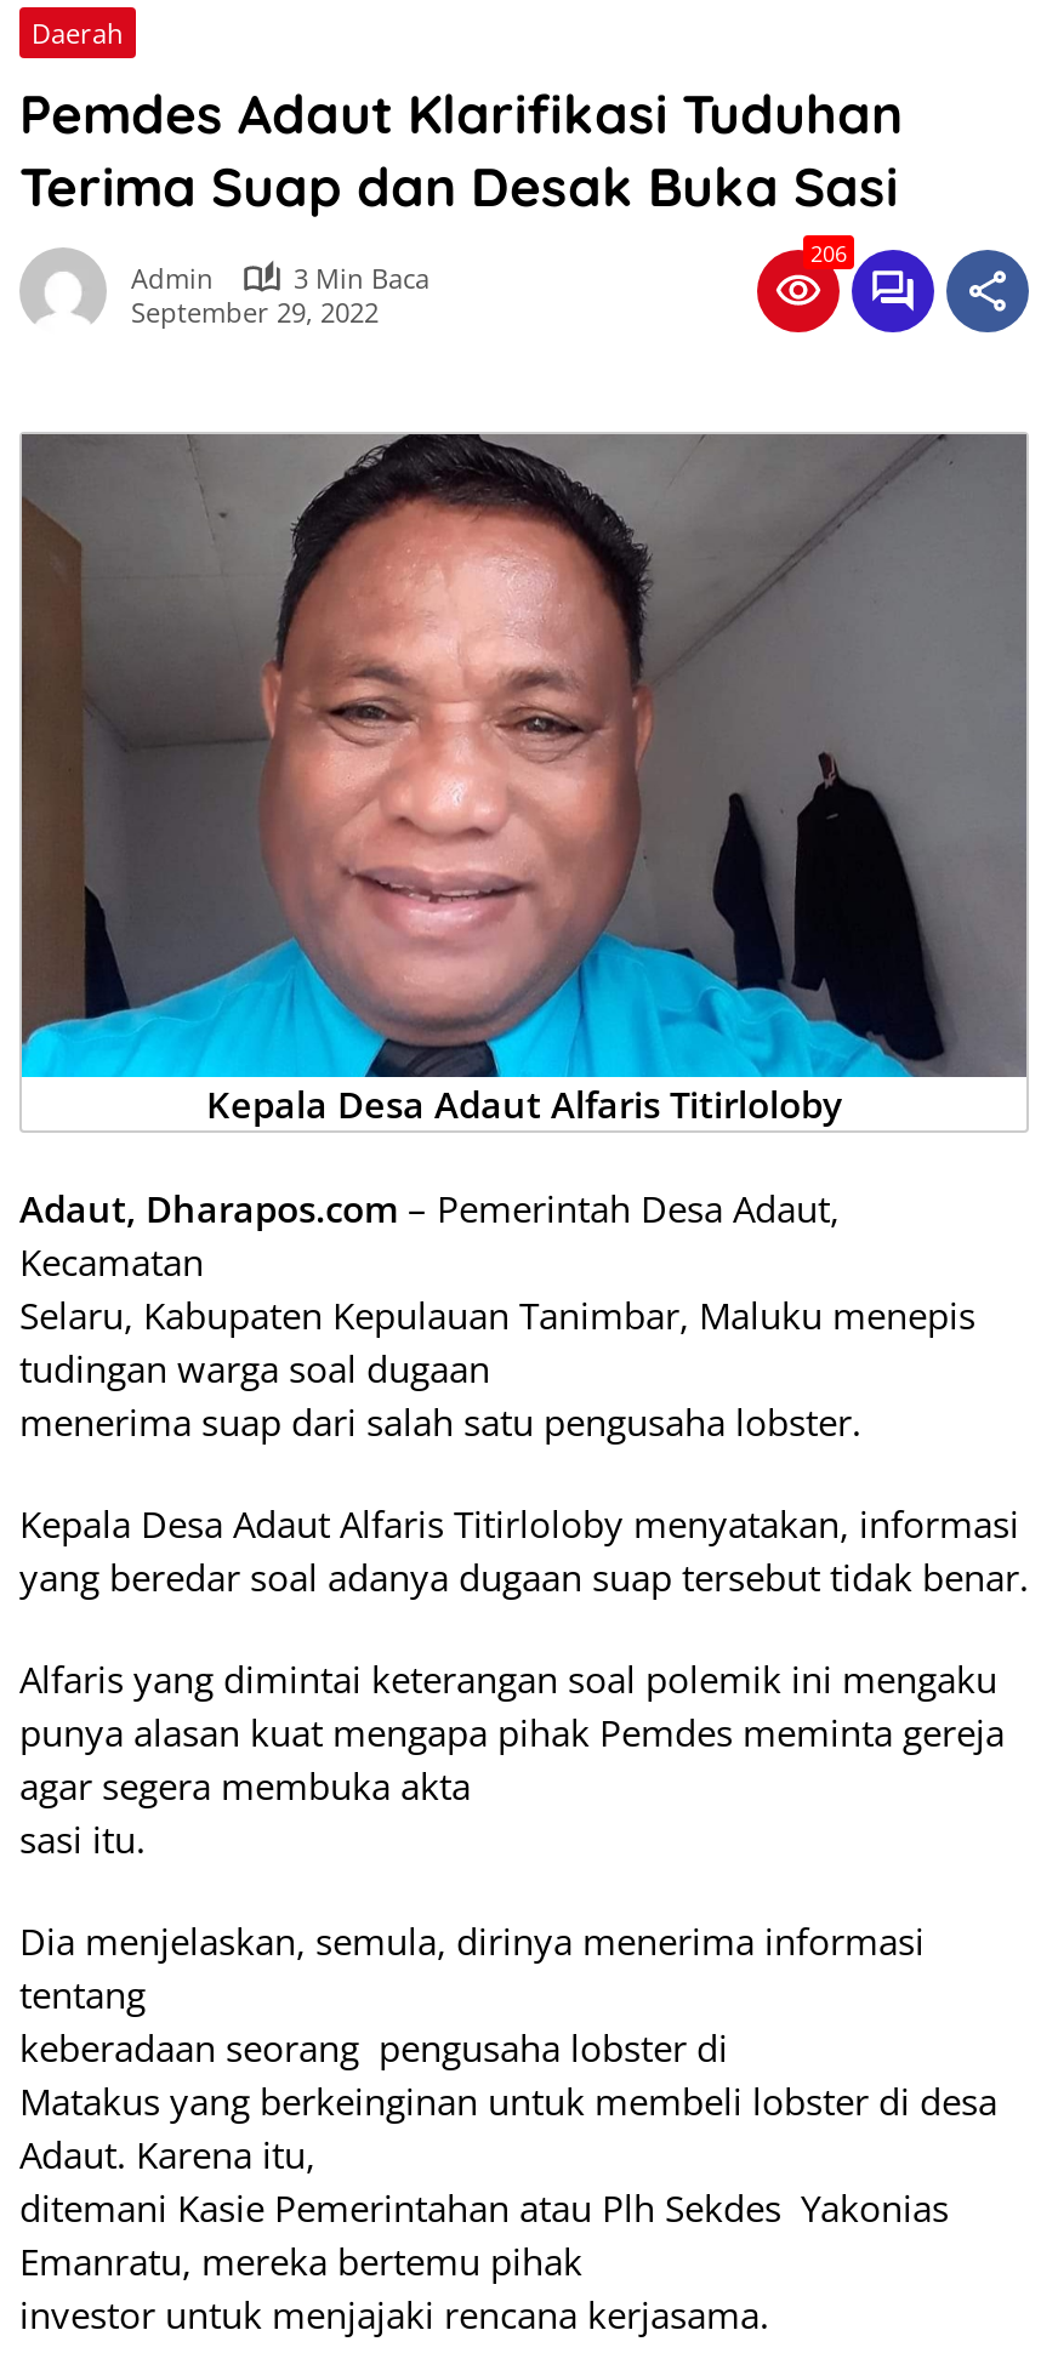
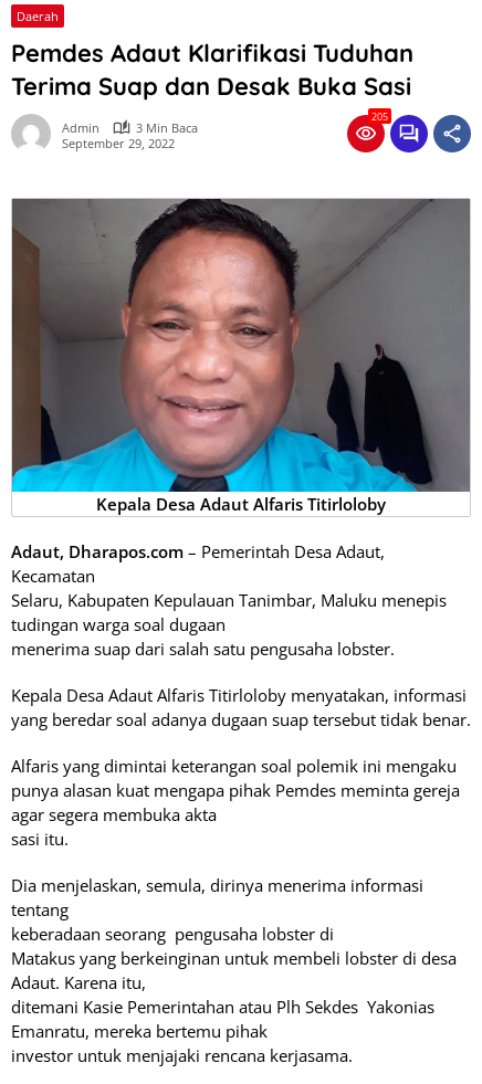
[810,238,847,269] 206 -> [371,109,388,124] 205

